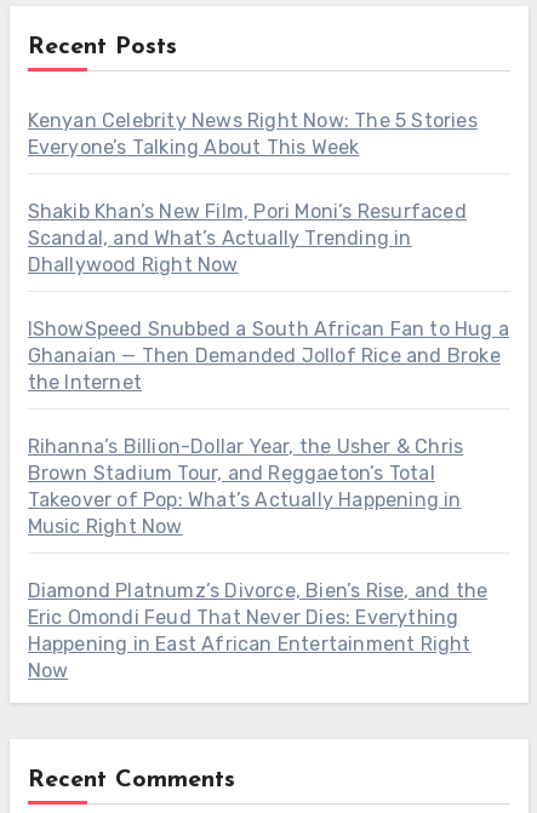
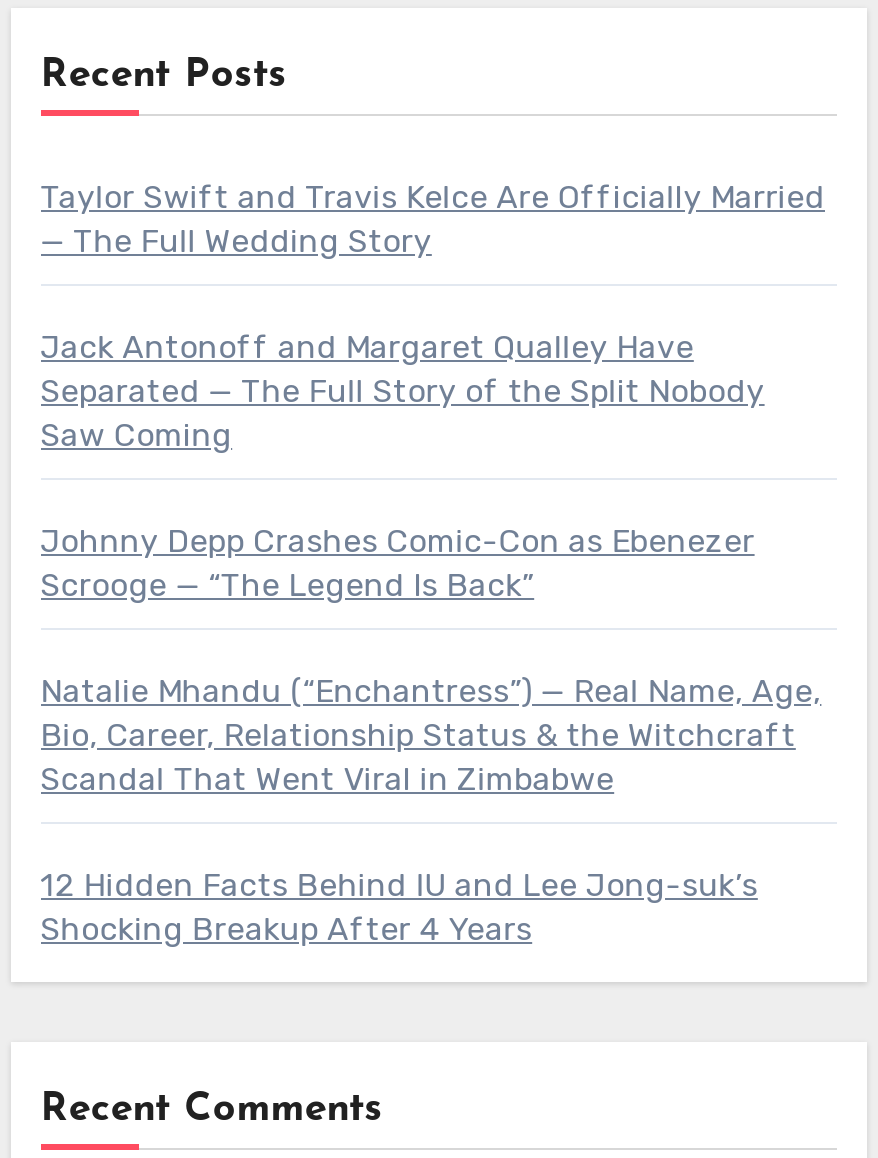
[27,109,477,158] Kenyan Celebrity News Right Now: The 5 Stories | Everyone’s Talking About This Week -> [40,178,825,260] Taylor Swift and Travis Kelce Are Officially Married | — The Full Wedding Story
[27,200,466,276] Shakib Khan’s New Film, Pori Moni’s Resurfaced | Scandal, and What’s Actually Trending in | Dhallywood Right Now -> [40,328,765,454] Jack Antonoff and Margaret Qualley Have | Separated — The Full Story of the Split Nobody | Saw Coming
[27,317,509,394] IShowSpeed Snubbed a South African Fan to Hug a | Ghanaian — Then Demanded Jollof Rice and Broke | the Internet -> [40,522,755,604] Johnny Depp Crashes Comic-Con as Ebenezer | Scrooge — “The Legend Is Back”
[27,435,463,538] Rihanna’s Billion-Dollar Year, the Usher & Chris | Brown Stadium Tour, and Reggaeton’s Total | Takeover of Pop: What’s Actually Happening in | Music Right Now -> [40,672,821,798] Natalie Mhandu (“Enchantress”) — Real Name, Age, | Bio, Career, Relationship Status & the Witchcraft | Scandal That Went Viral in Zimbabwe
[27,579,488,682] Diamond Platnumz’s Divorce, Bien’s Rise, and the | Eric Omondi Feud That Never Dies: Everything | Happening in East African Entertainment Right | Now -> [40,866,758,948] 12 Hidden Facts Behind IU and Lee Jong-suk’s | Shocking Breakup After 4 Years

